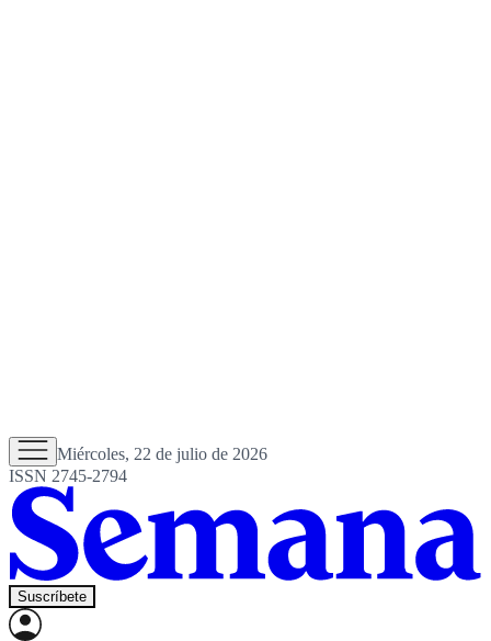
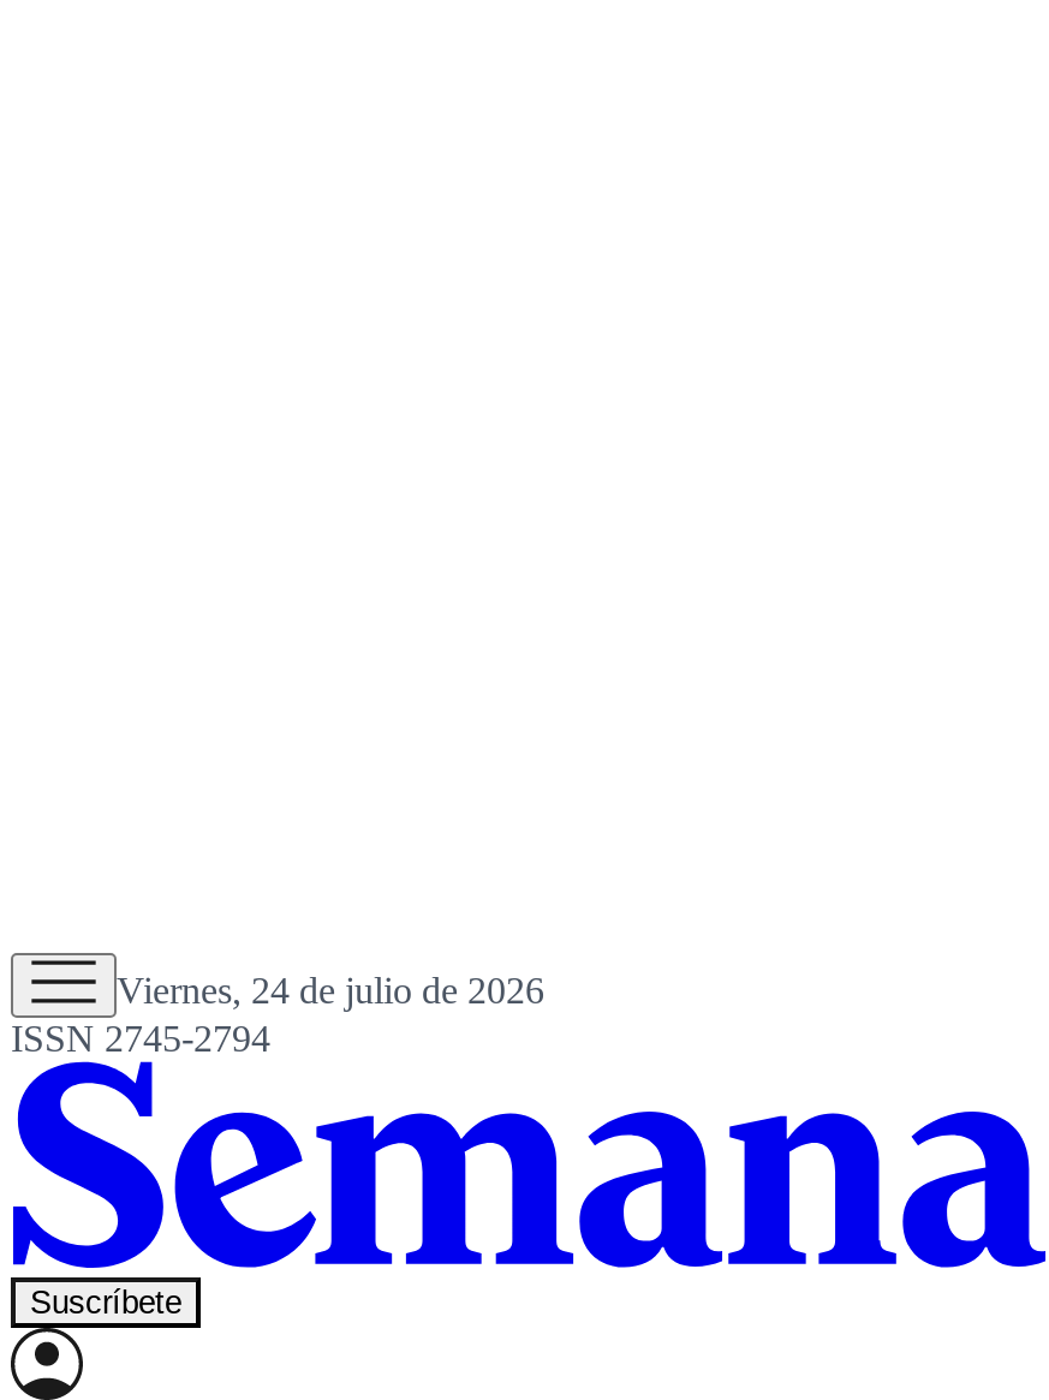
[57,445,267,463] Miércoles, 22 de julio de 2026 -> [117,970,544,1011] Viernes, 24 de julio de 2026

